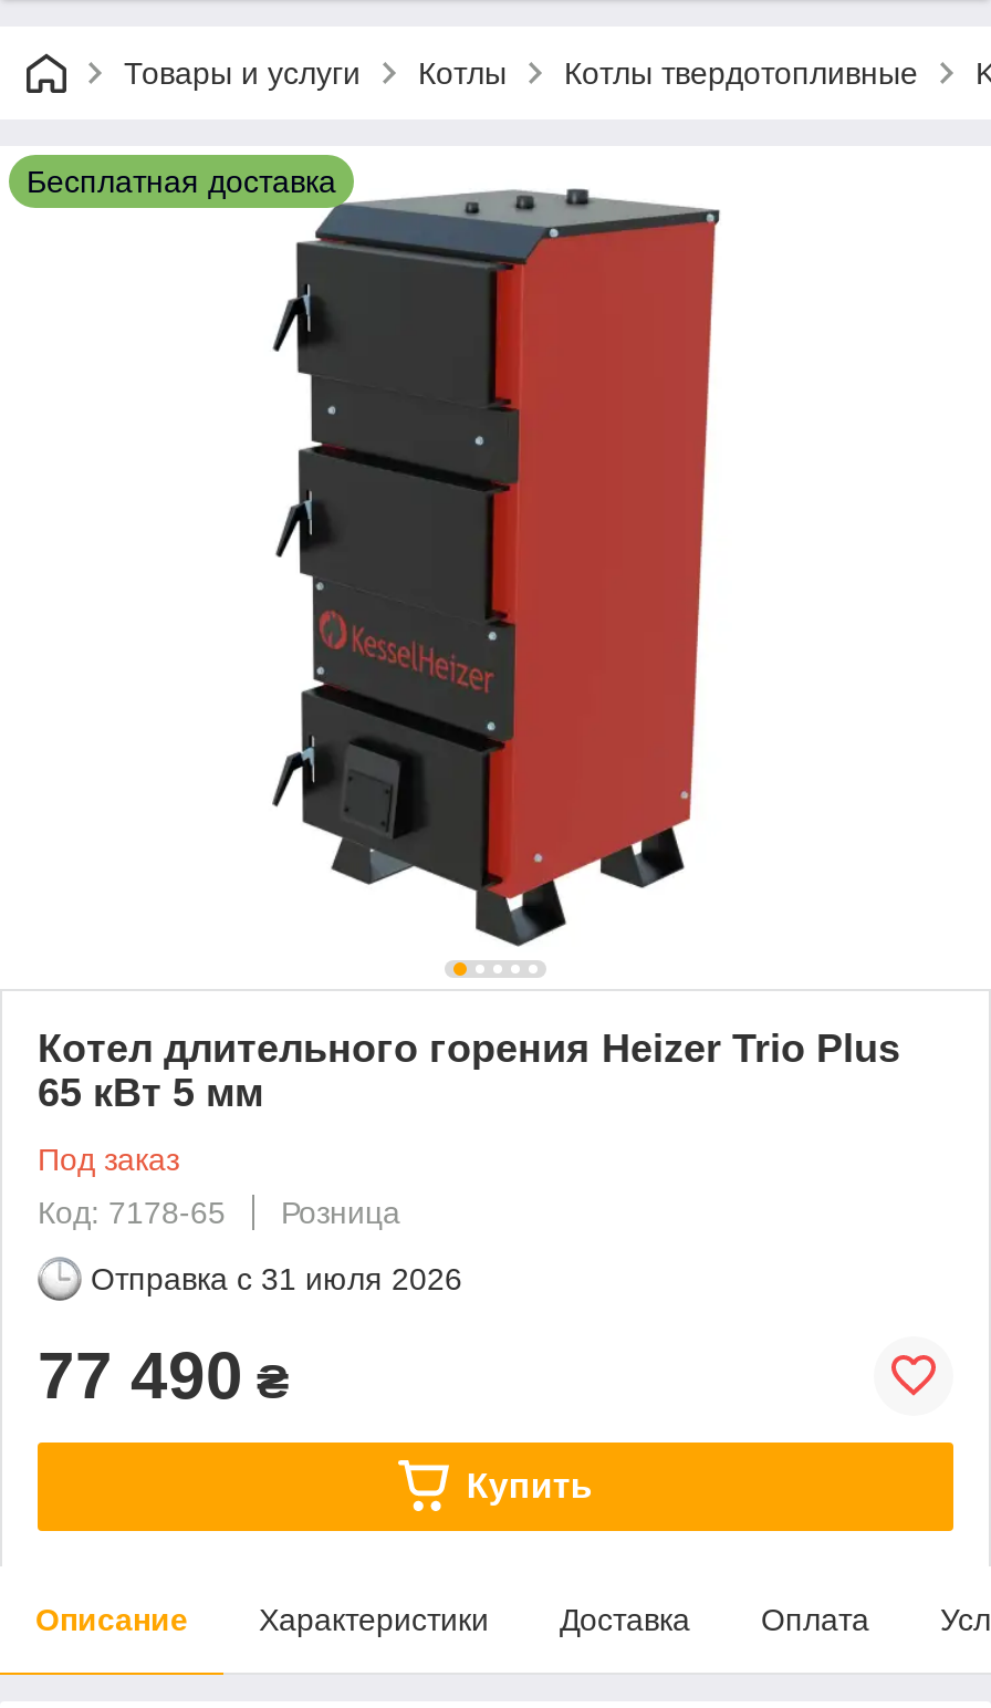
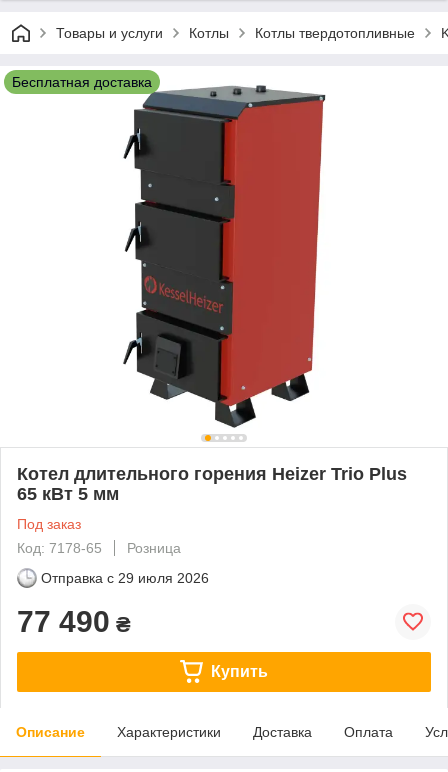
[91,1261,462,1296] Отправка с 31 июля 2026 -> [41,570,209,586] Отправка с 29 июля 2026

